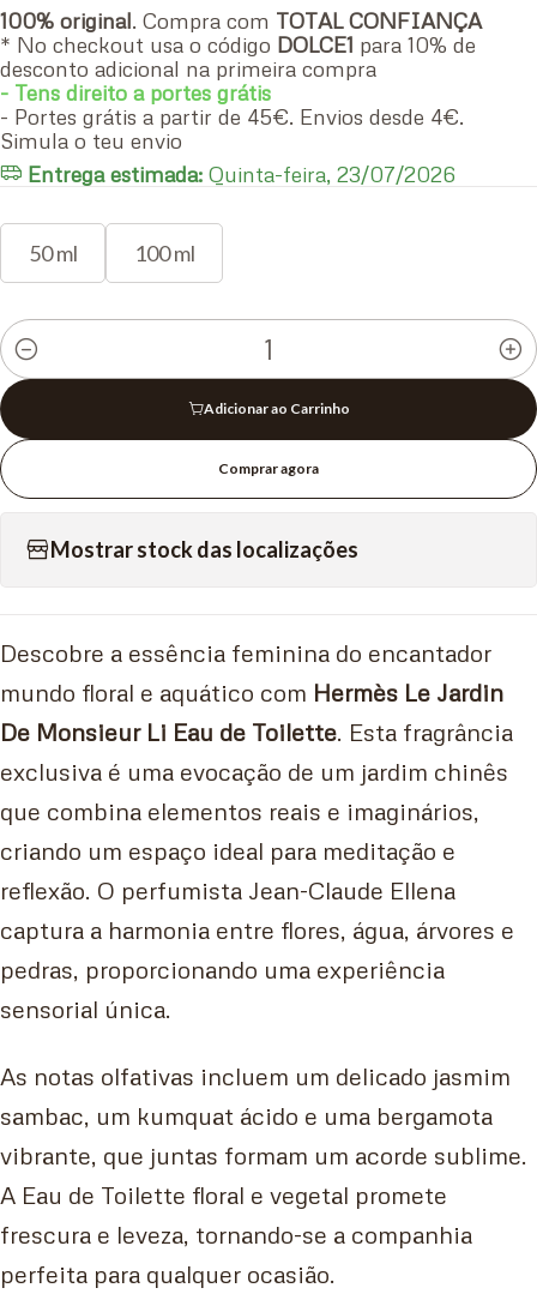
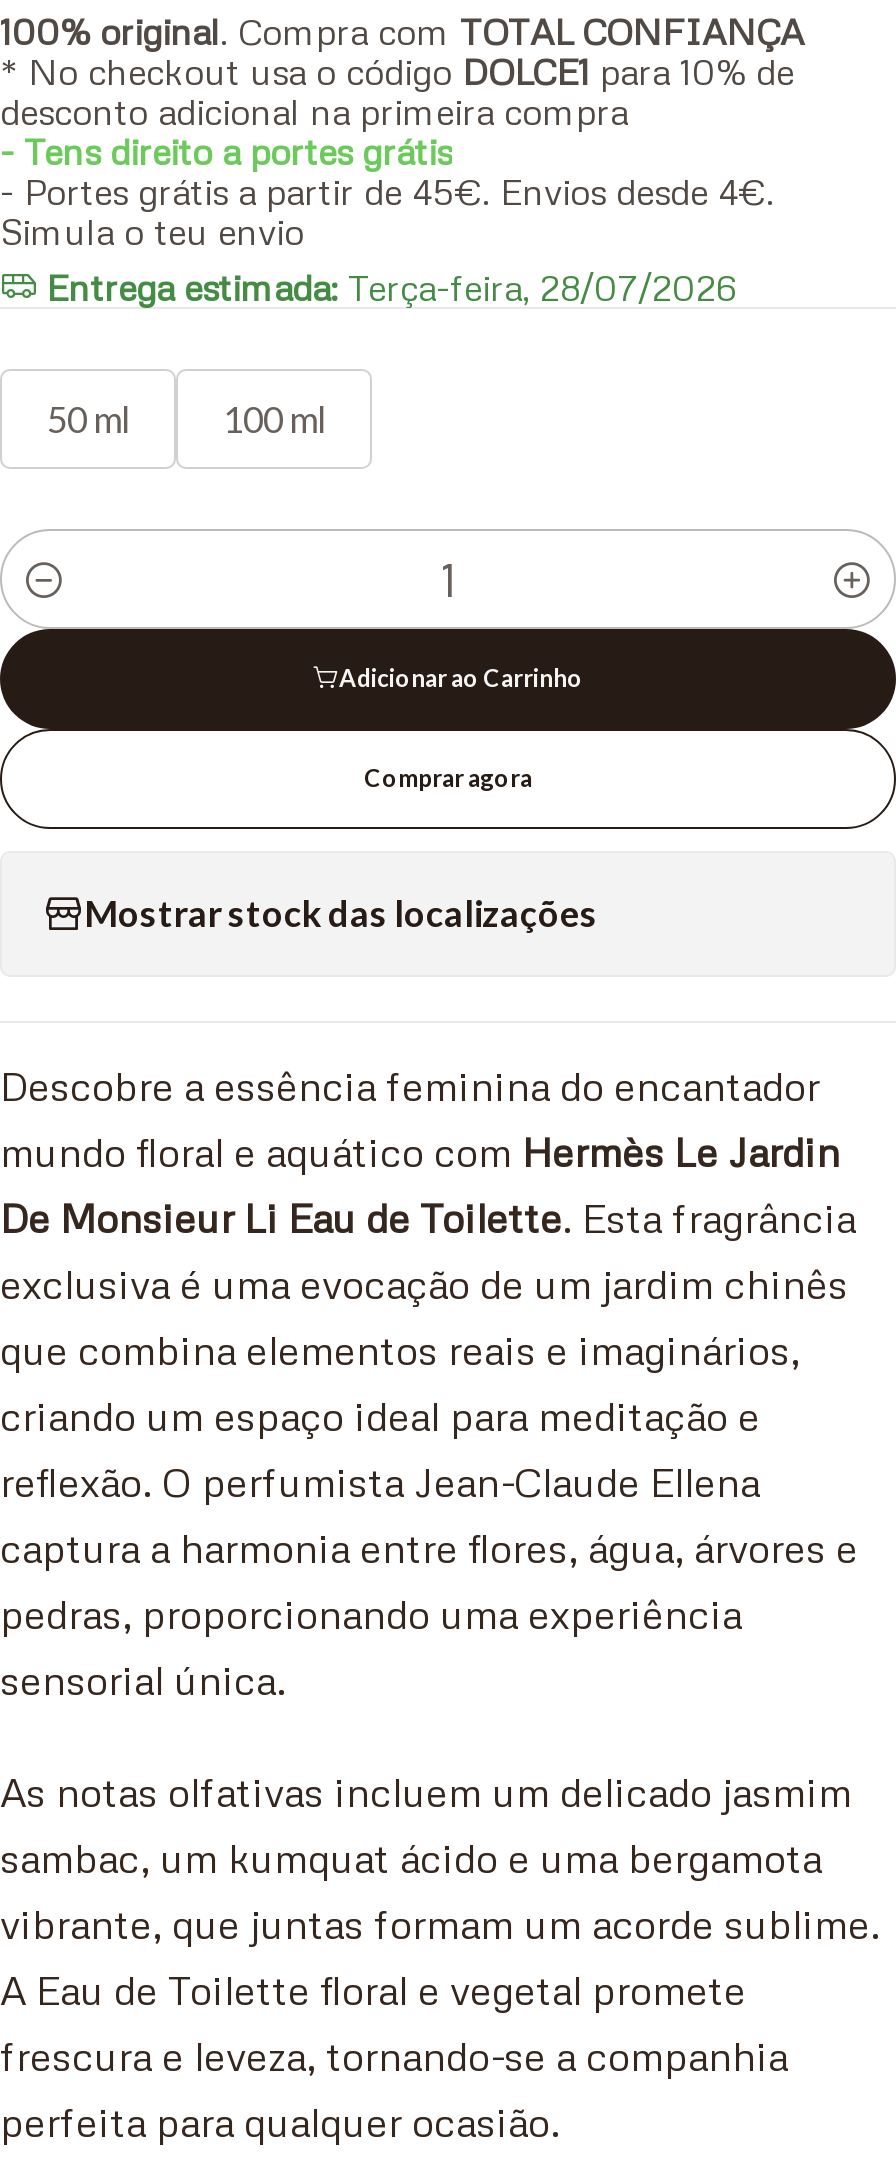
[28,160,455,186] Entrega estimada: Quinta-feira, 23/07/2026 -> [46,264,738,308] Entrega estimada: Terça-feira, 28/07/2026

